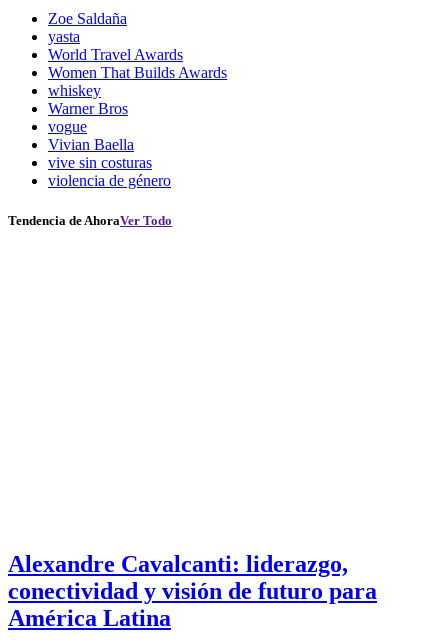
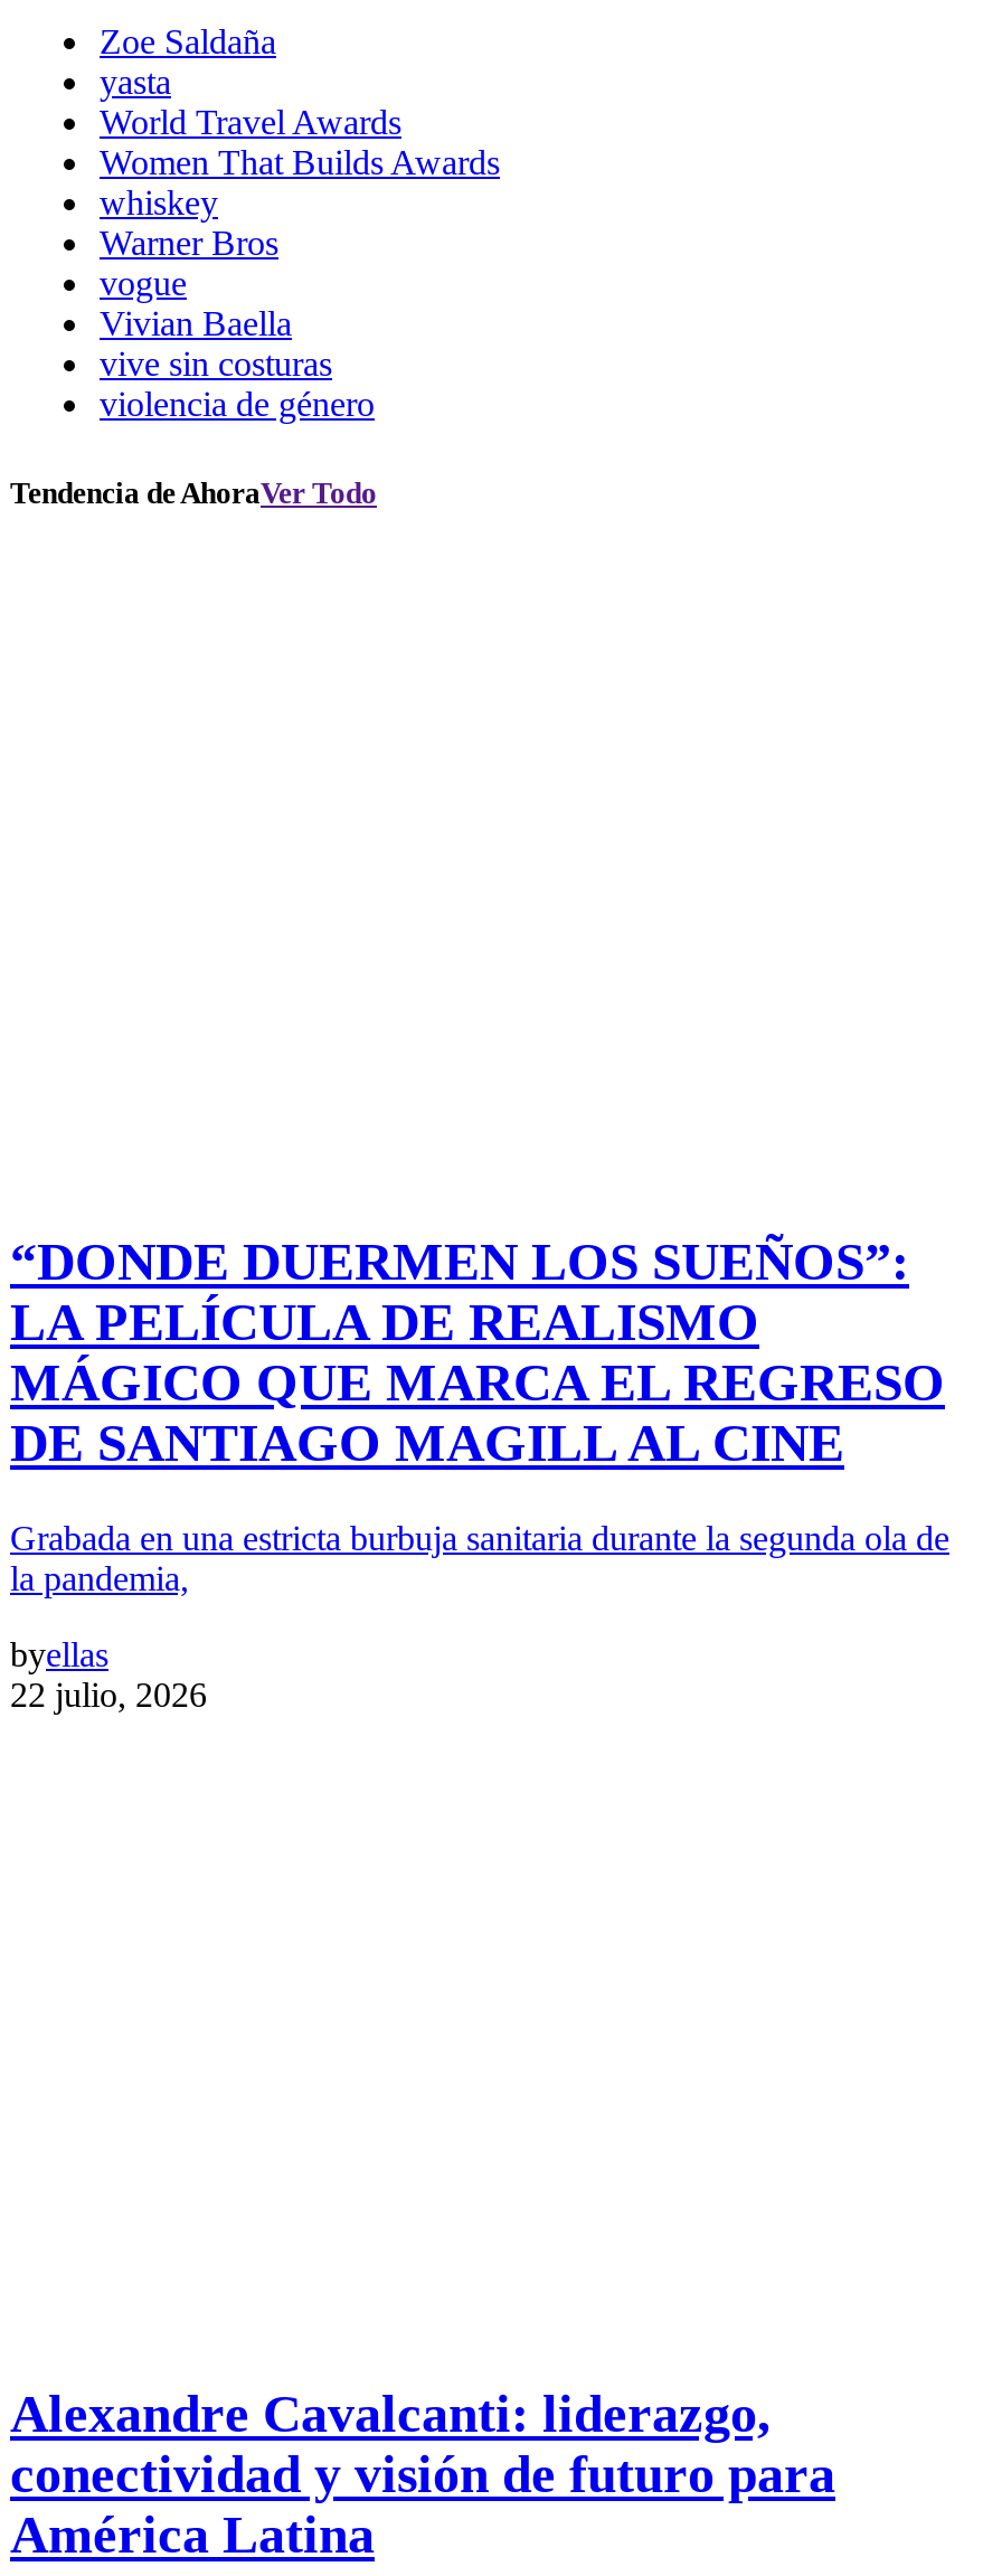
none -> [10,1232,949,1712] “DONDE DUERMEN LOS SUEÑOS”: | LA PELÍCULA DE REALISMO | MÁGICO QUE MARCA EL REGRESO | DE SANTIAGO MAGILL AL CINE | Grabada en una estricta burbuja sanitaria durante la segunda ola de | la pandemia, | byellas | 22 julio, 2026

